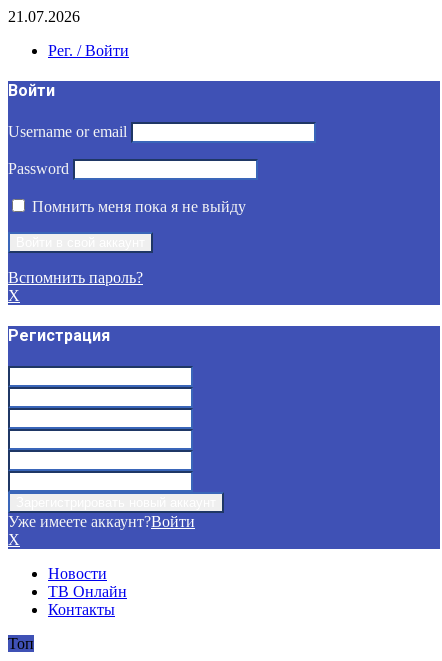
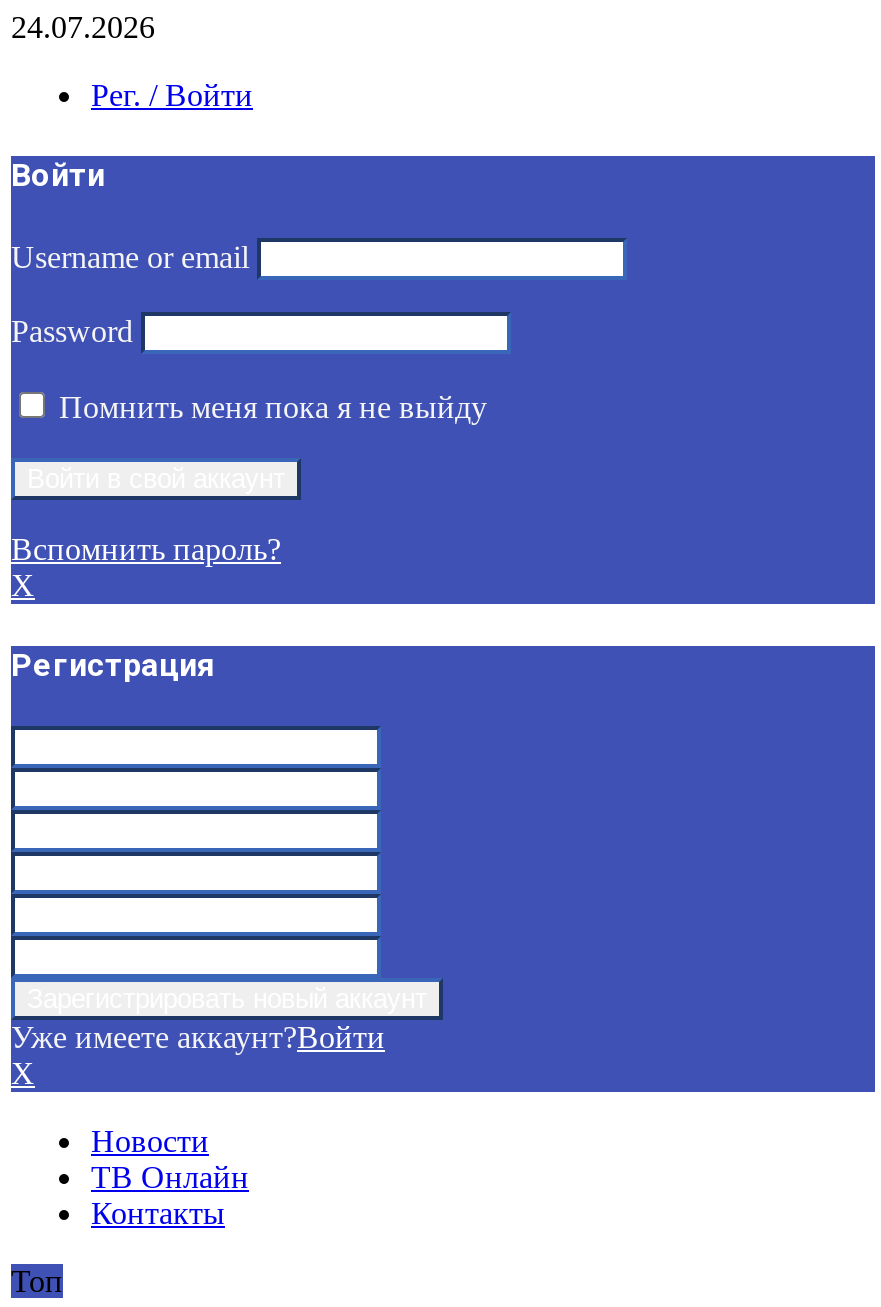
[8,8,80,25] 21.07.2026 -> [11,10,155,44] 24.07.2026

